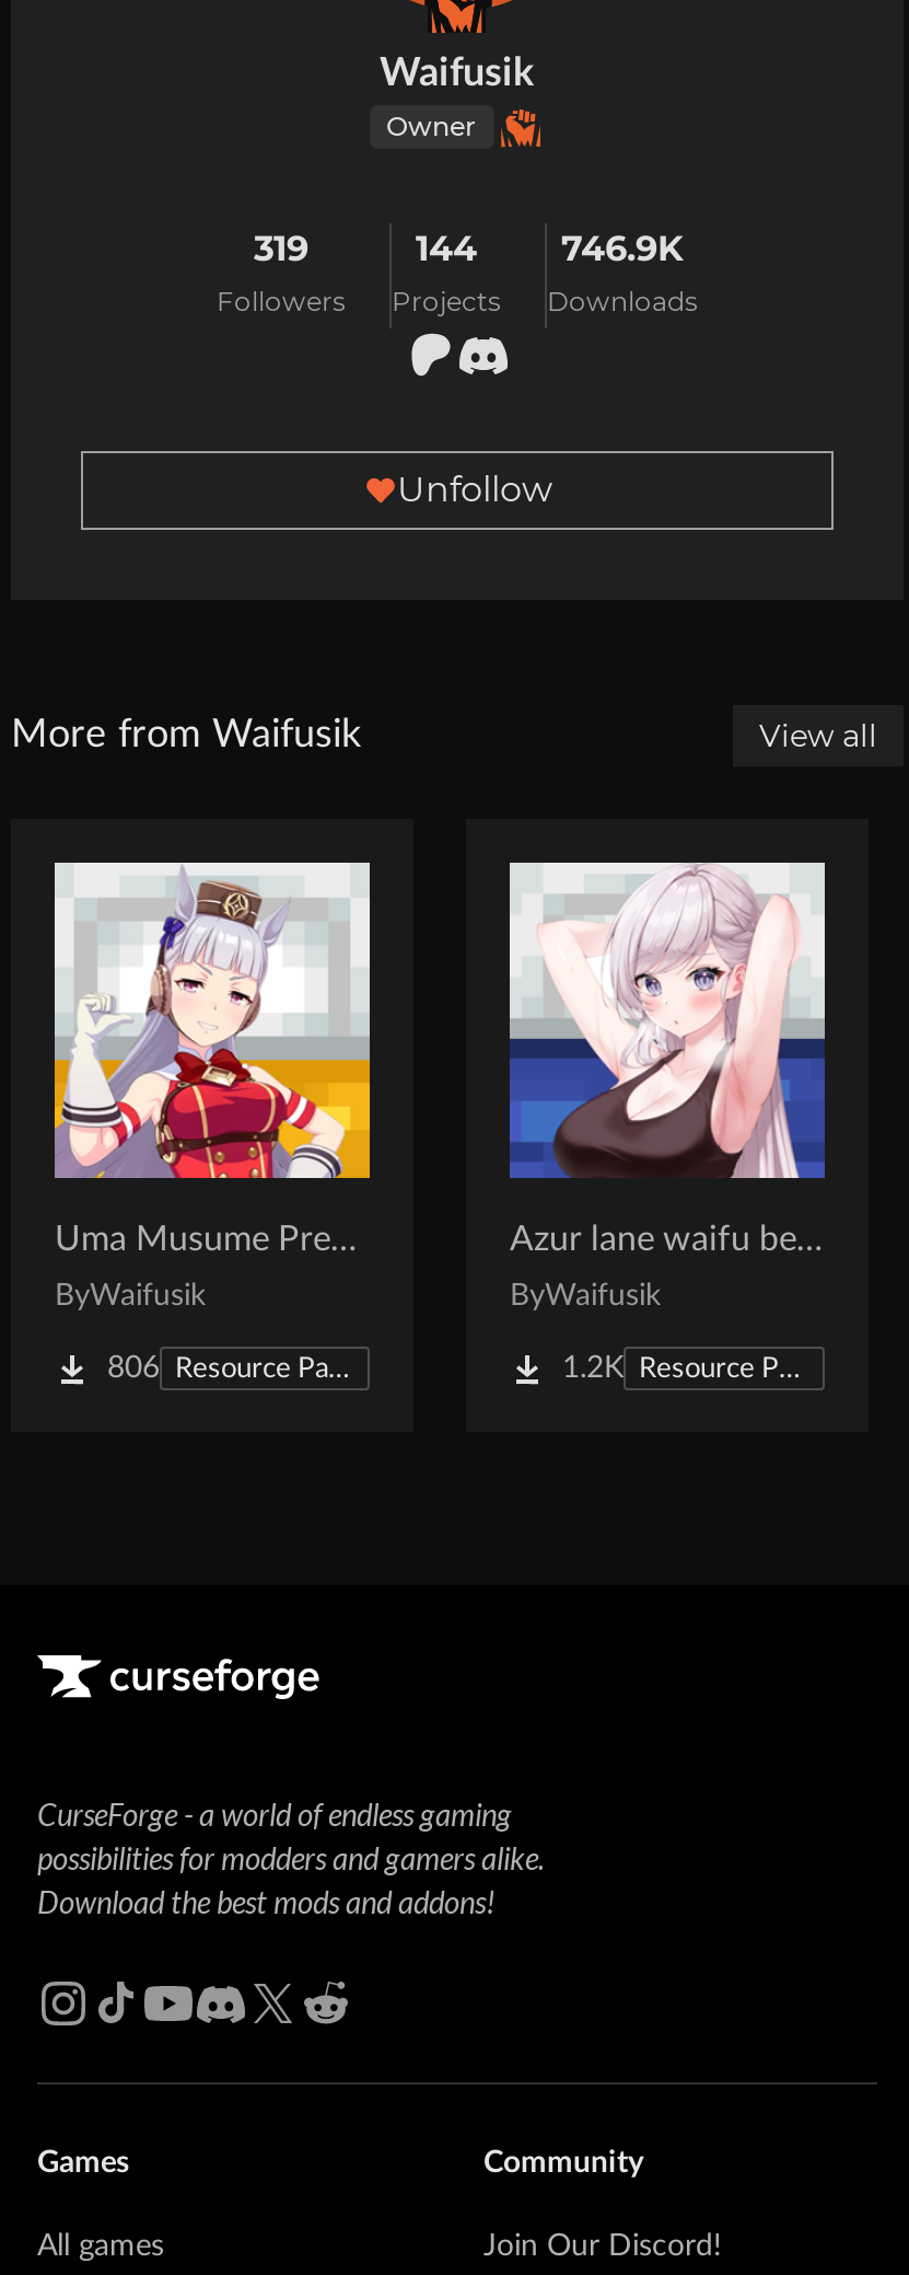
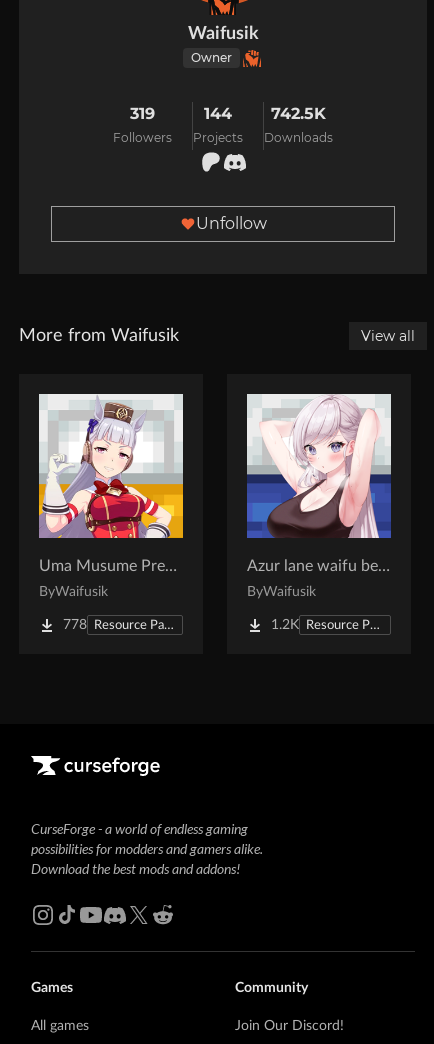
[561,228,684,269] 746.9K -> [271,104,326,123] 742.5K
[107,1353,160,1384] 806 -> [63,618,87,632] 778

